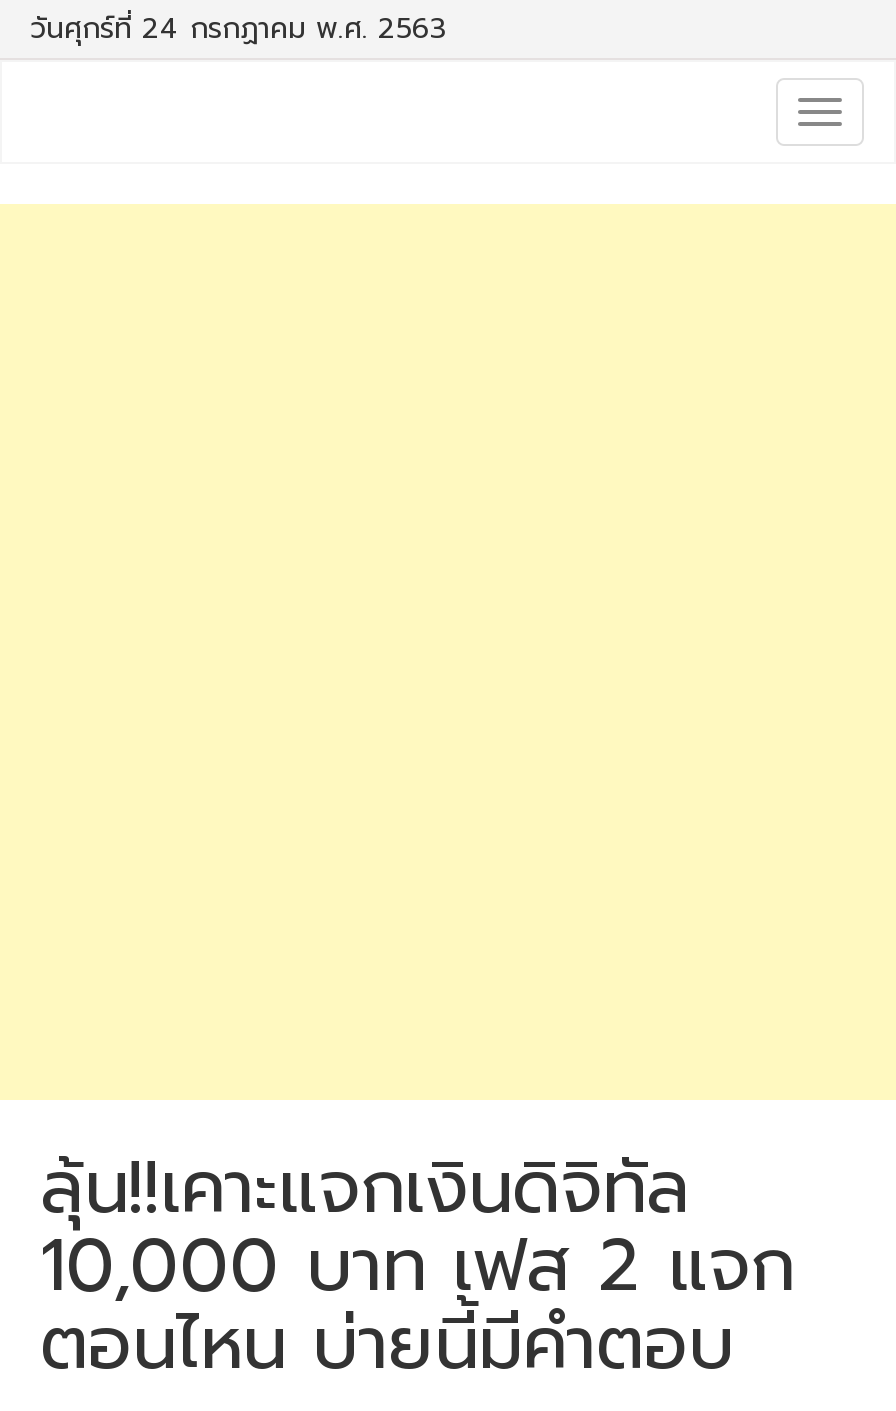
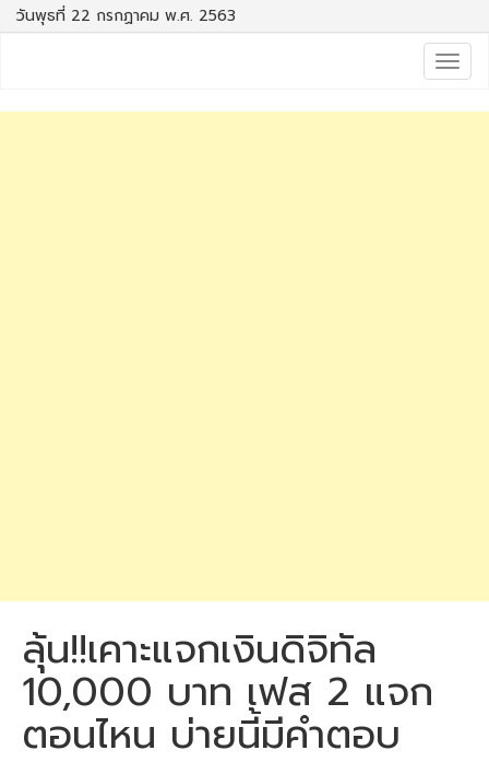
[30,8,446,50] วันศุกร์ที่ 24 กรกฏาคม พ.ศ. 2563 -> [16,4,236,27] วันพุธที่ 22 กรกฏาคม พ.ศ. 2563

